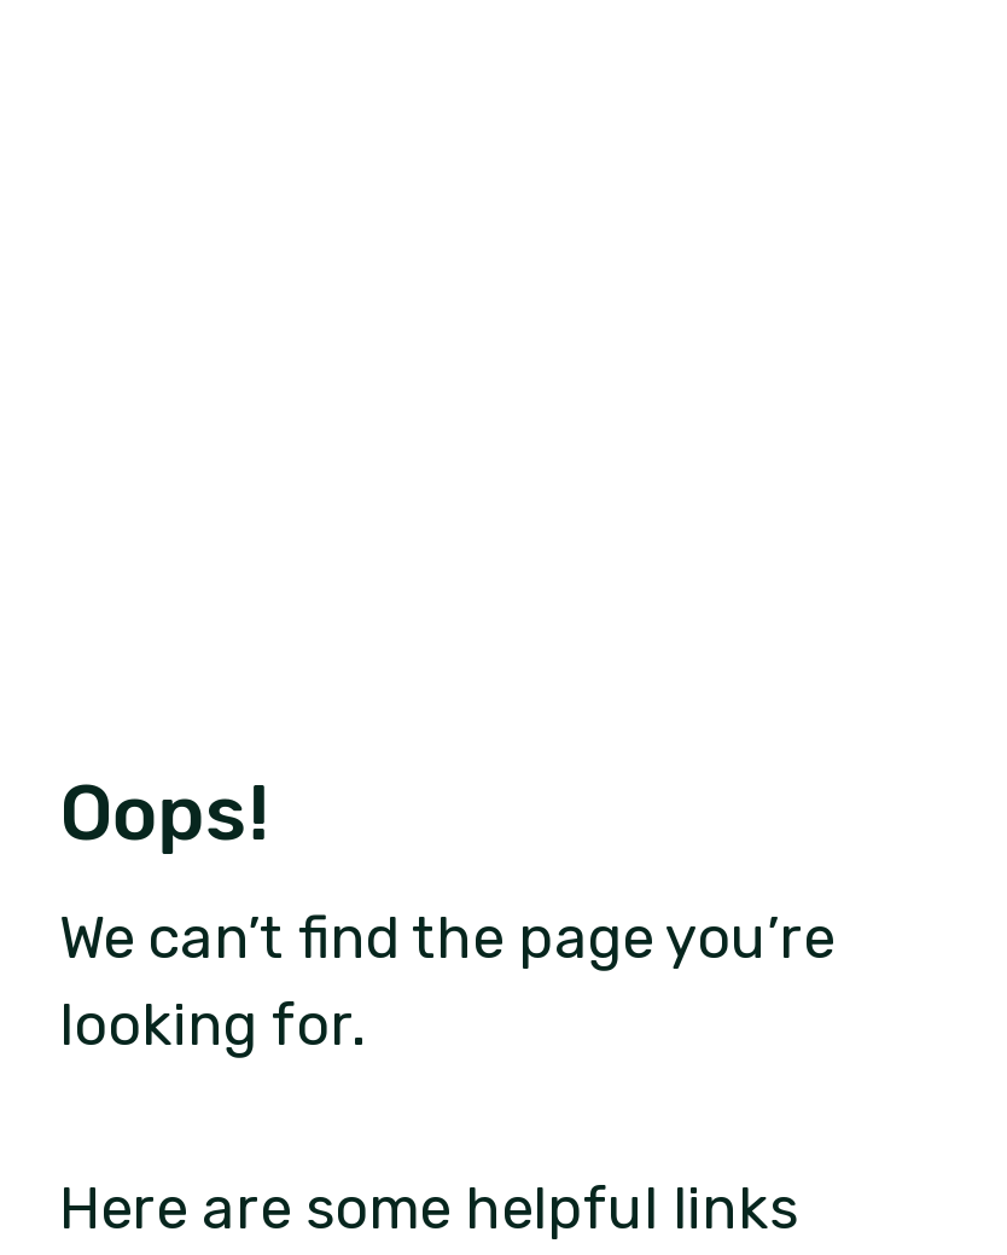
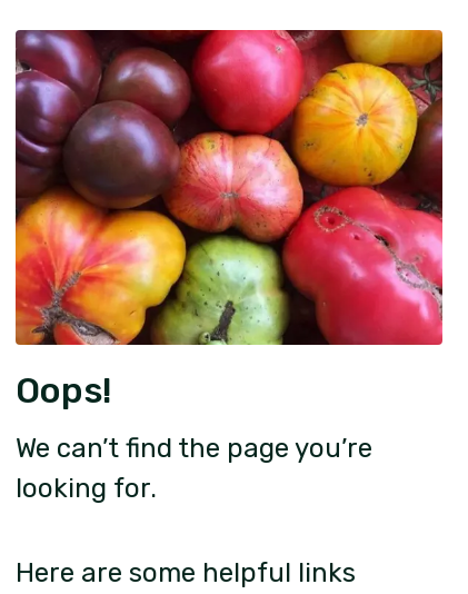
none -> [14,29,444,346] [image]

